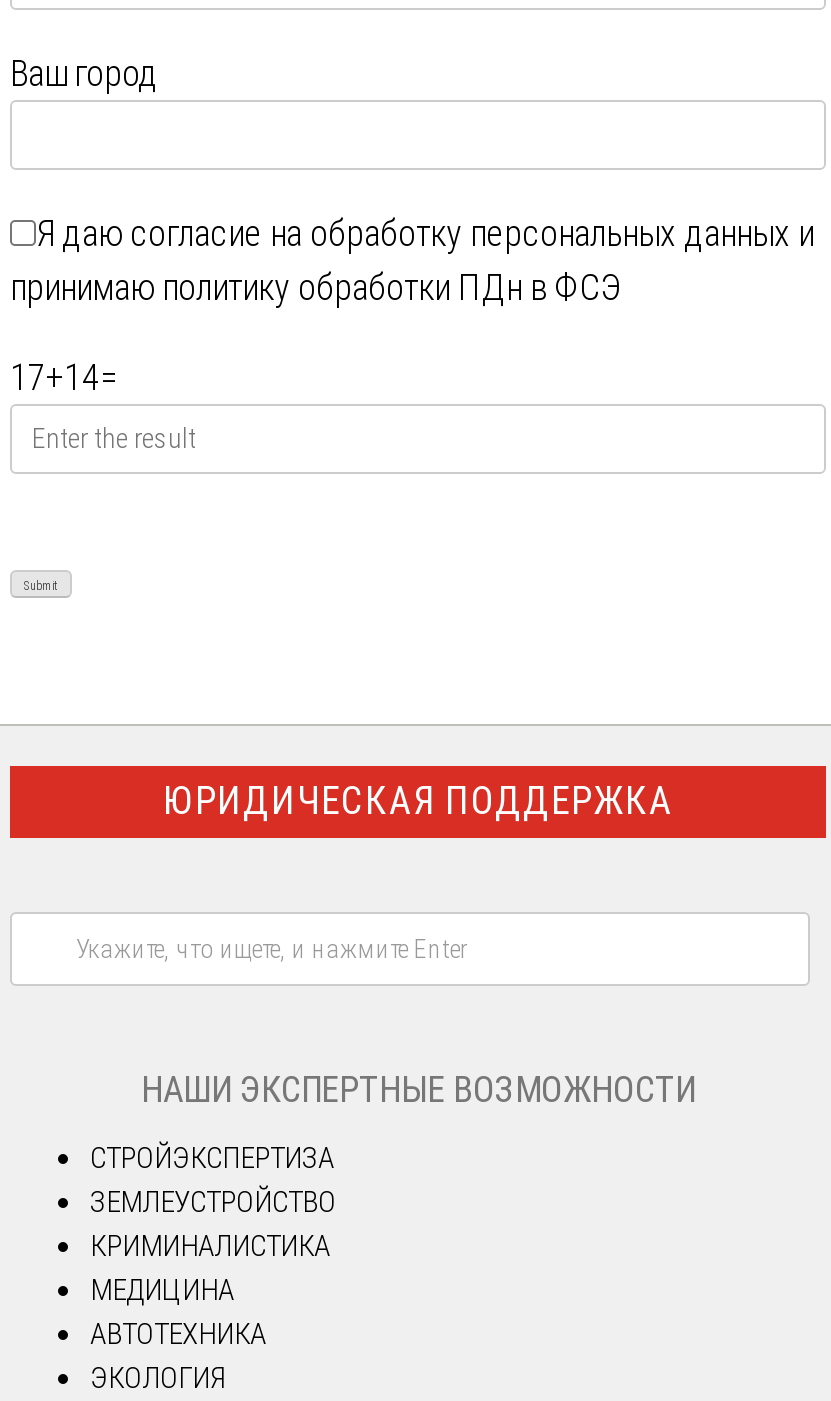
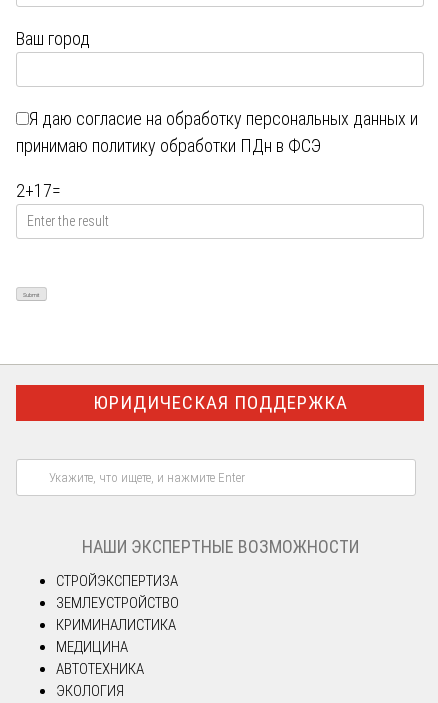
[10,355,118,397] 17+14= -> [16,180,61,201] 2+17=

